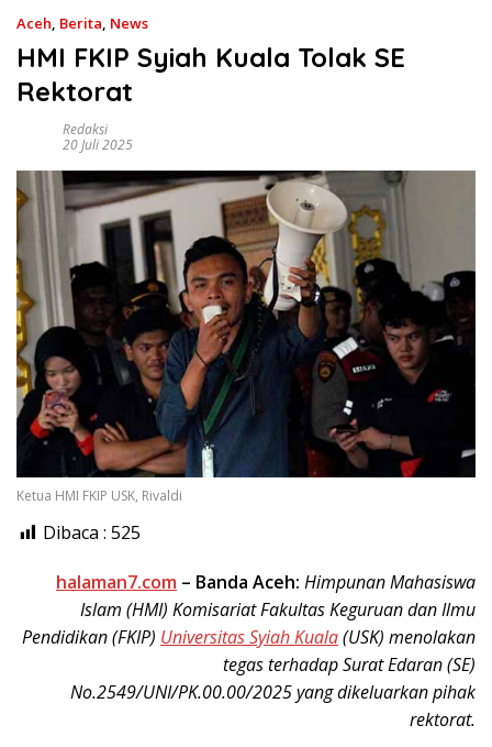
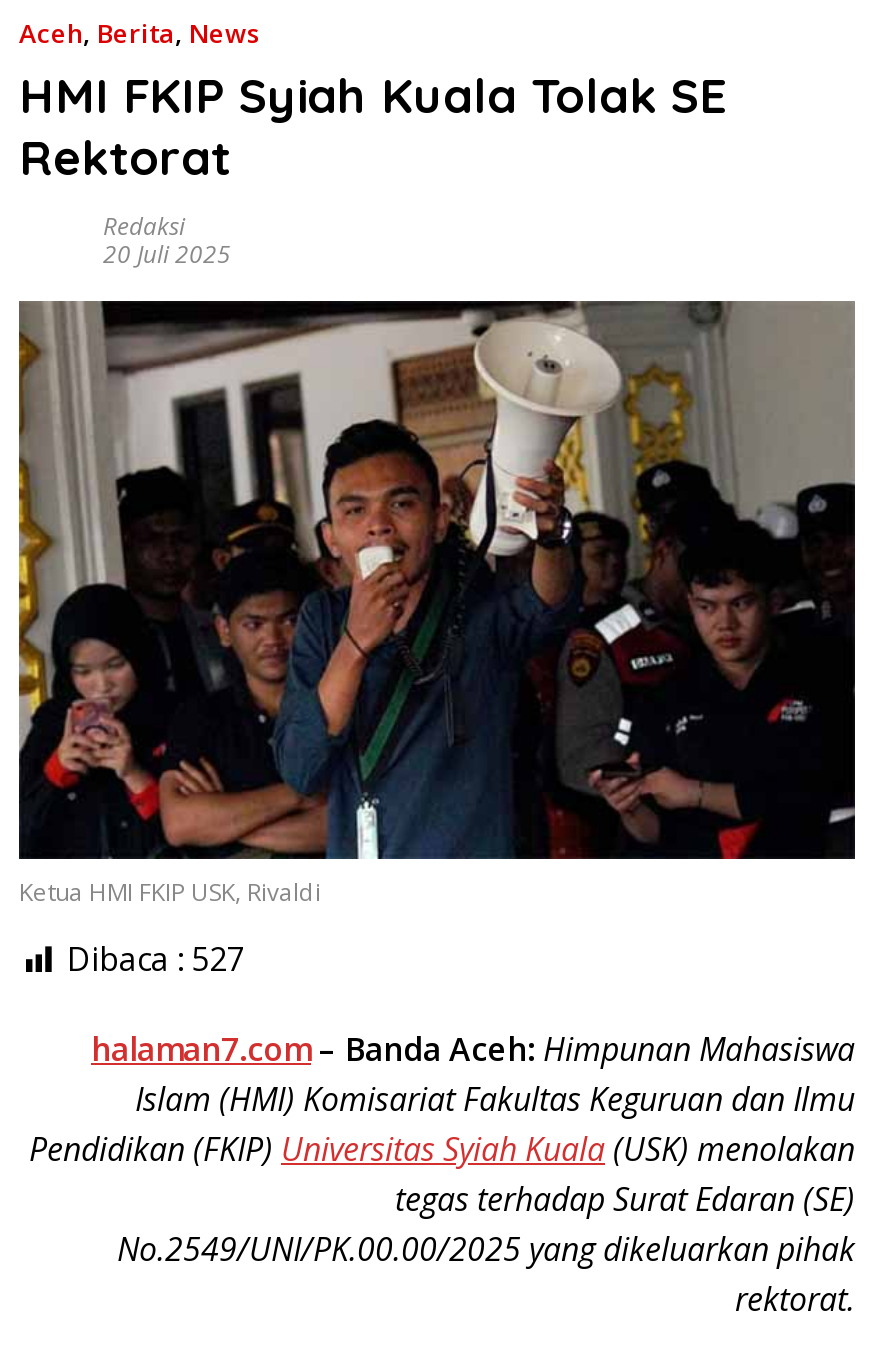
[43,521,141,545] Dibaca : 525 -> [67,938,245,982] Dibaca : 527

